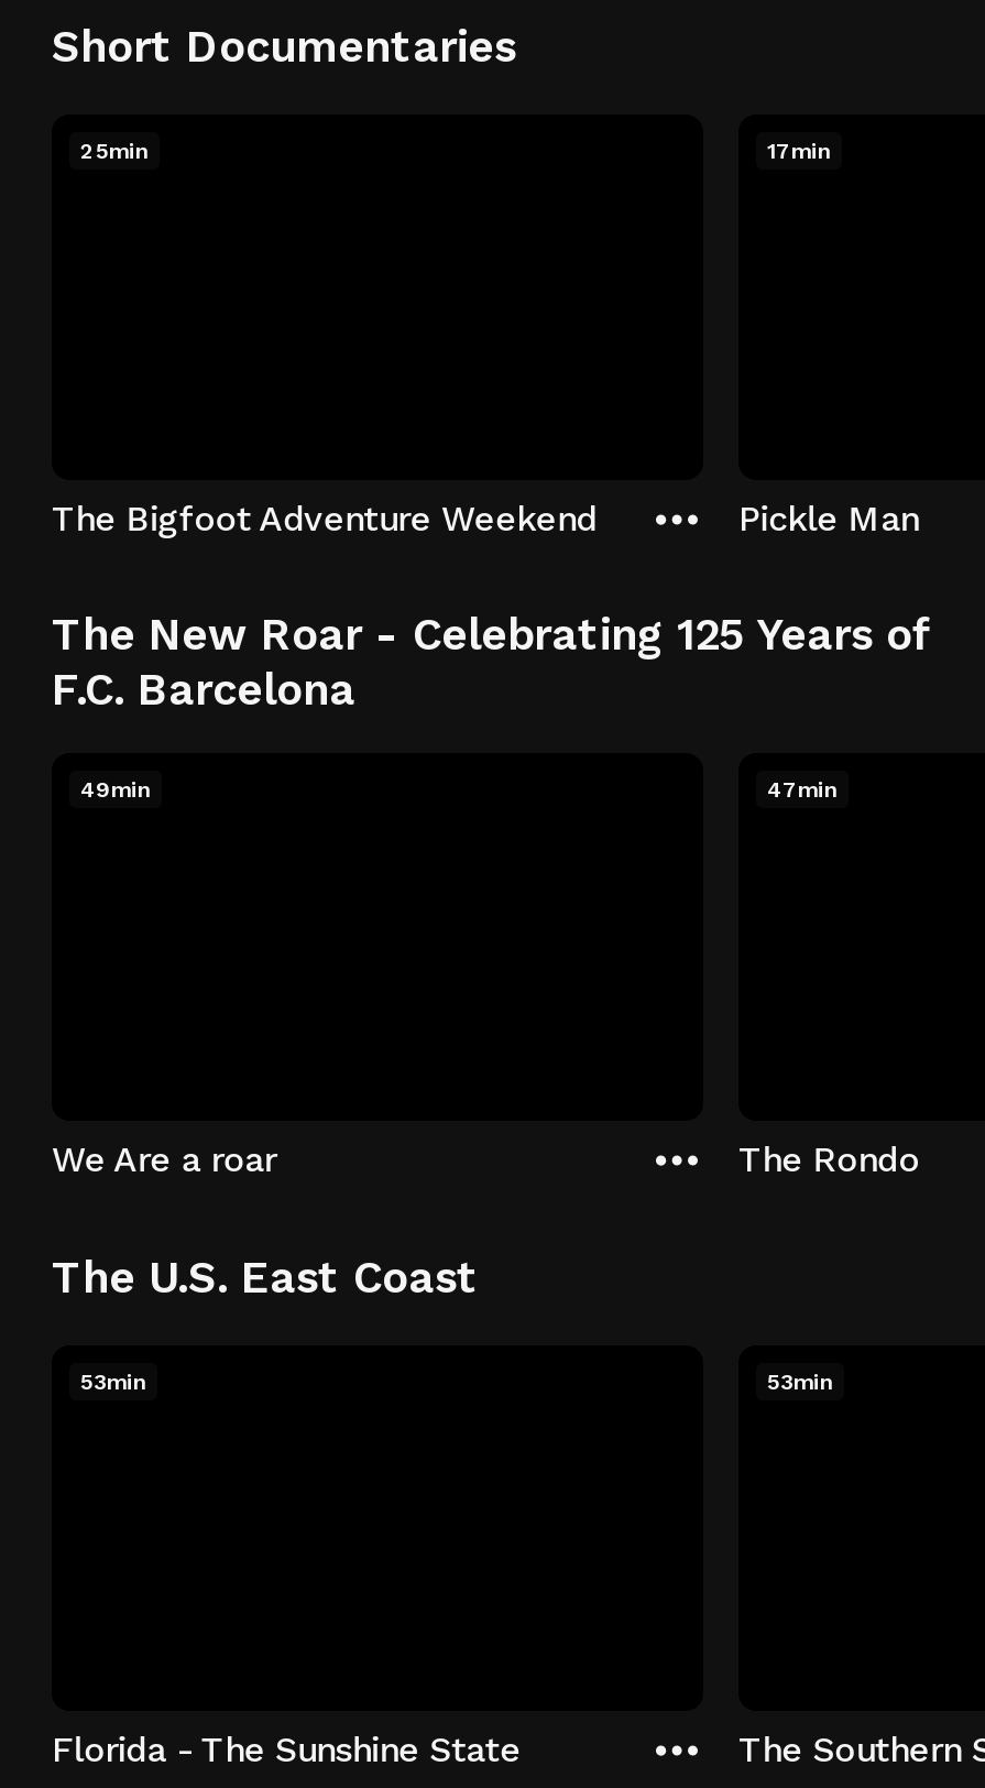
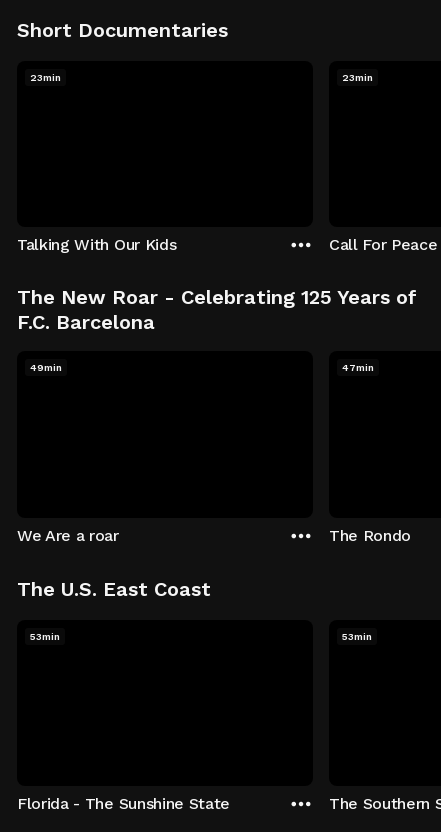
[80,138,149,162] 25min -> [30,71,61,82] 23min
[767,138,831,162] 17min -> [342,71,373,82] 23min
[52,498,597,539] The Bigfoot Adventure Weekend -> [17,235,176,254] Talking With Our Kids
[738,498,919,539] Pickle Man -> [329,235,437,254] Call For Peace

